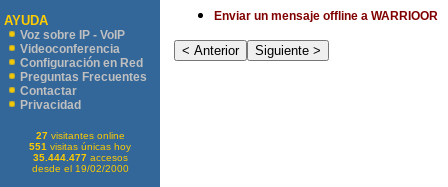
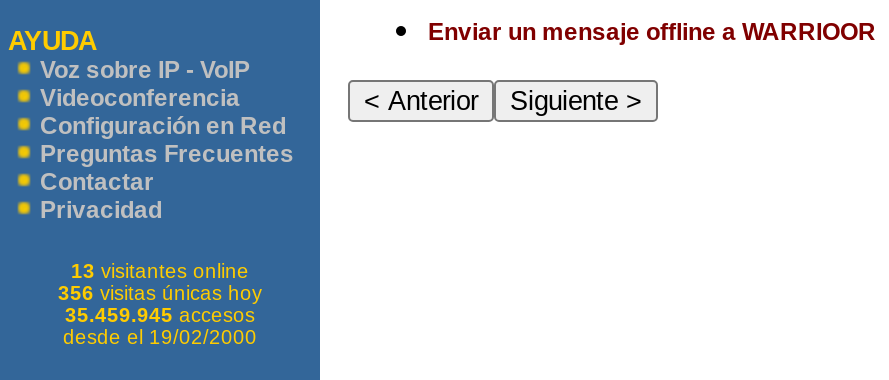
[35,130,124,141] 27 visitantes online -> [71,260,249,282] 13 visitantes online
[29,141,131,152] 551 visitas únicas hoy -> [58,282,262,304] 356 visitas únicas hoy
[32,152,127,163] 35.444.477 accesos -> [65,304,255,326] 35.459.945 accesos

